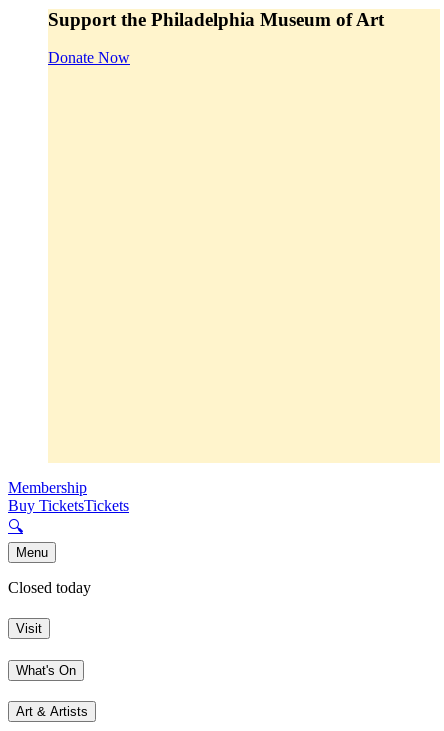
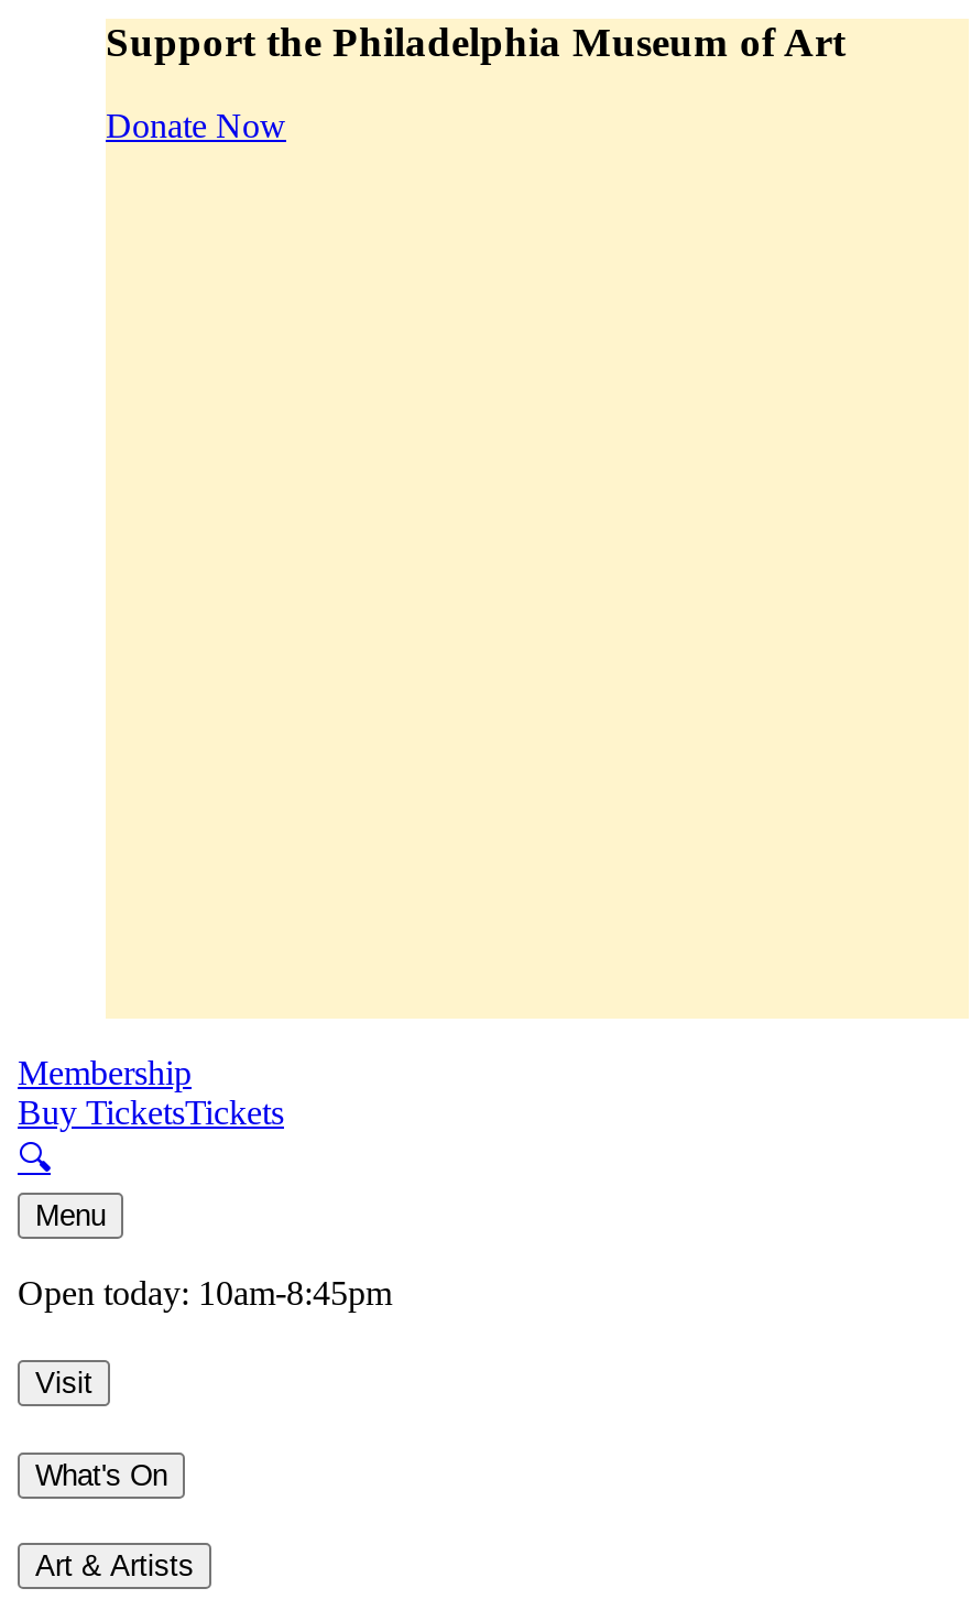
[8,579,91,596] Closed today -> [18,1275,392,1312] Open today: 10am-8:45pm

